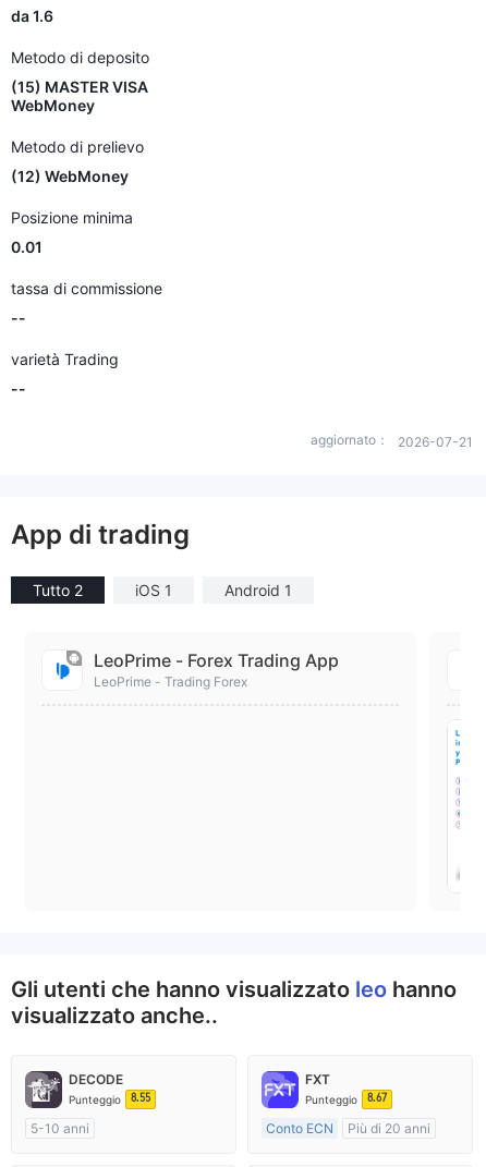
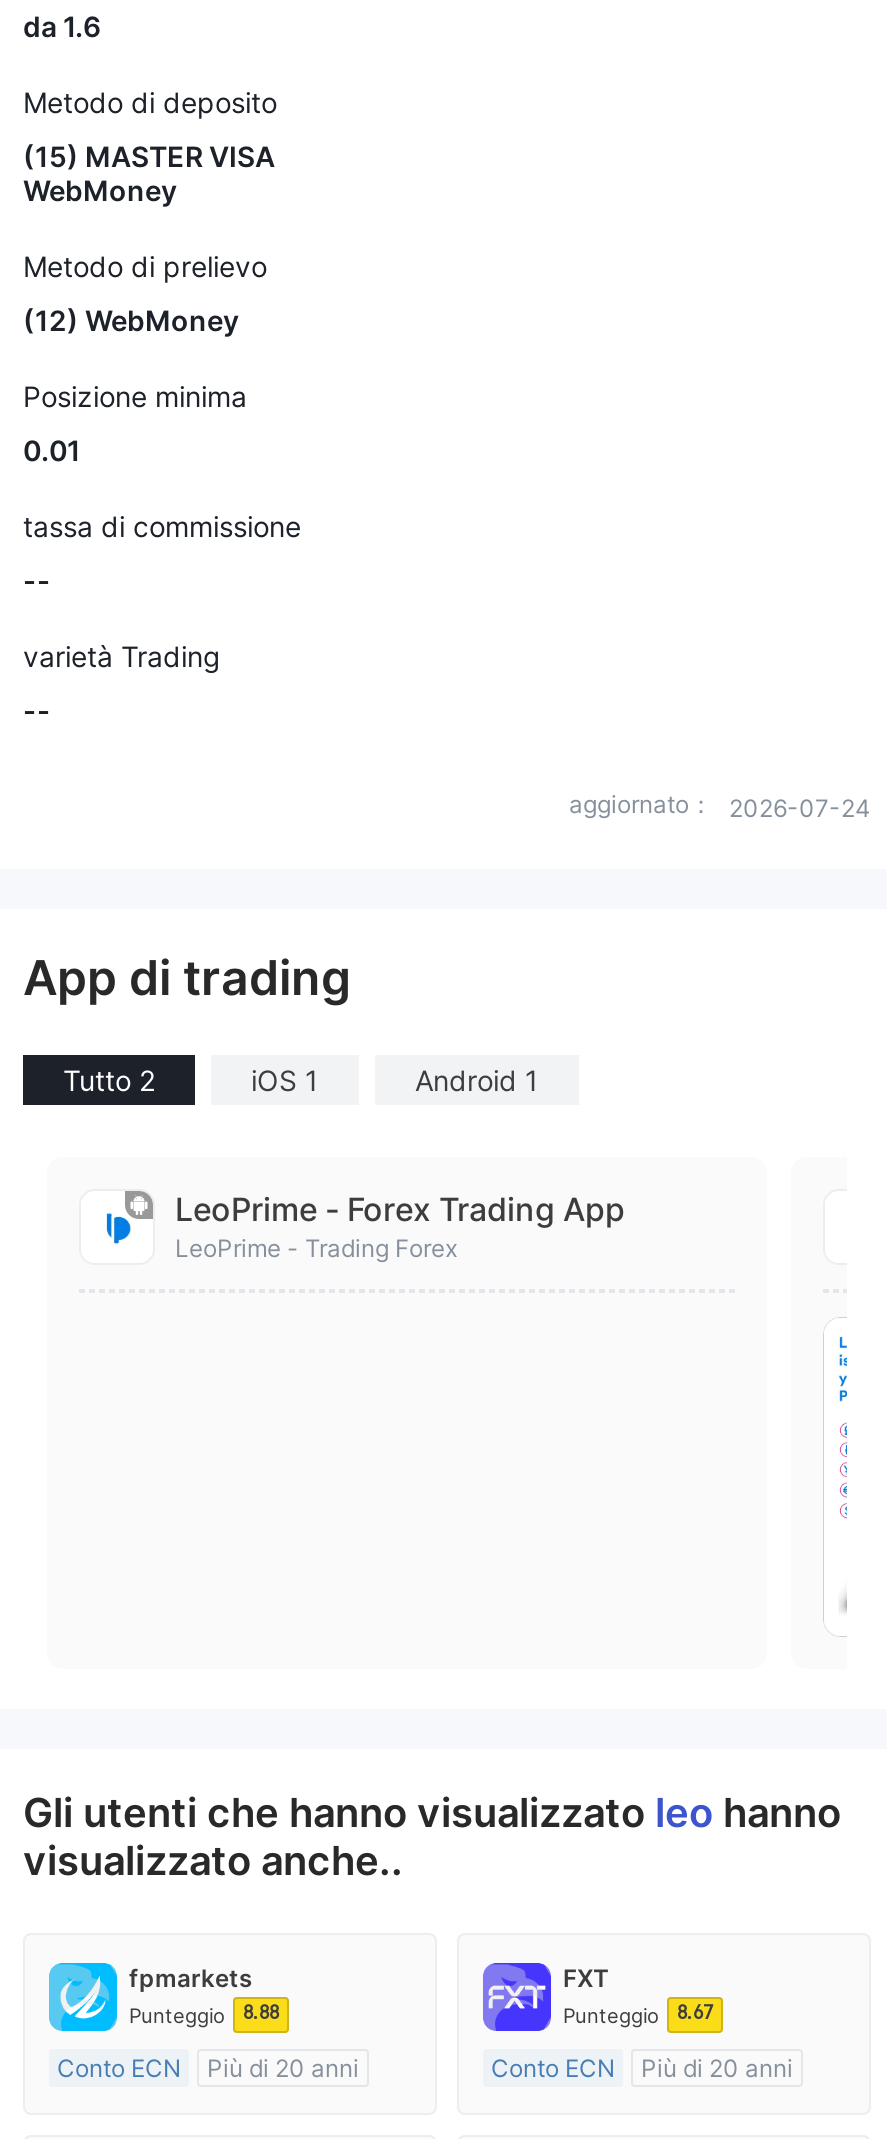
[311,431,473,450] aggiornato： 2026-07-21 -> [569,789,871,823] aggiornato： 2026-07-24
[24,1070,123,1109] [image] | DECODE -> [47,1961,253,2033] [image] | fpmarkets
[69,1091,150,1106] Punteggio 8.55 -> [129,1999,279,2027] Punteggio 8.88
[31,1120,89,1136] 5-10 anni -> [57,2053,359,2083] Conto ECN | Più di 20 anni

